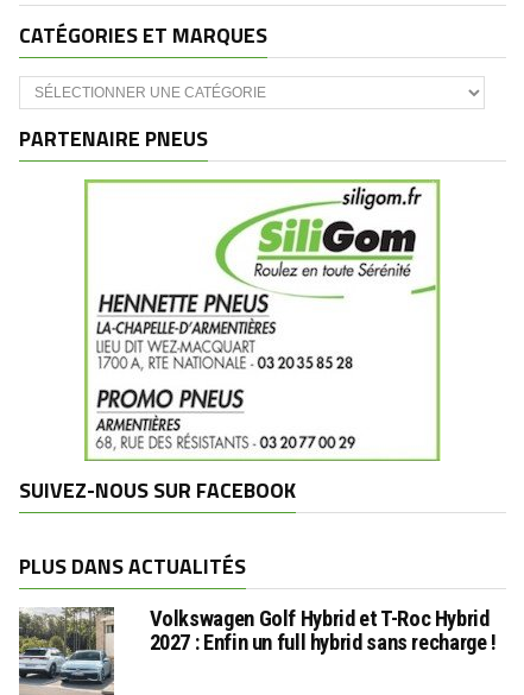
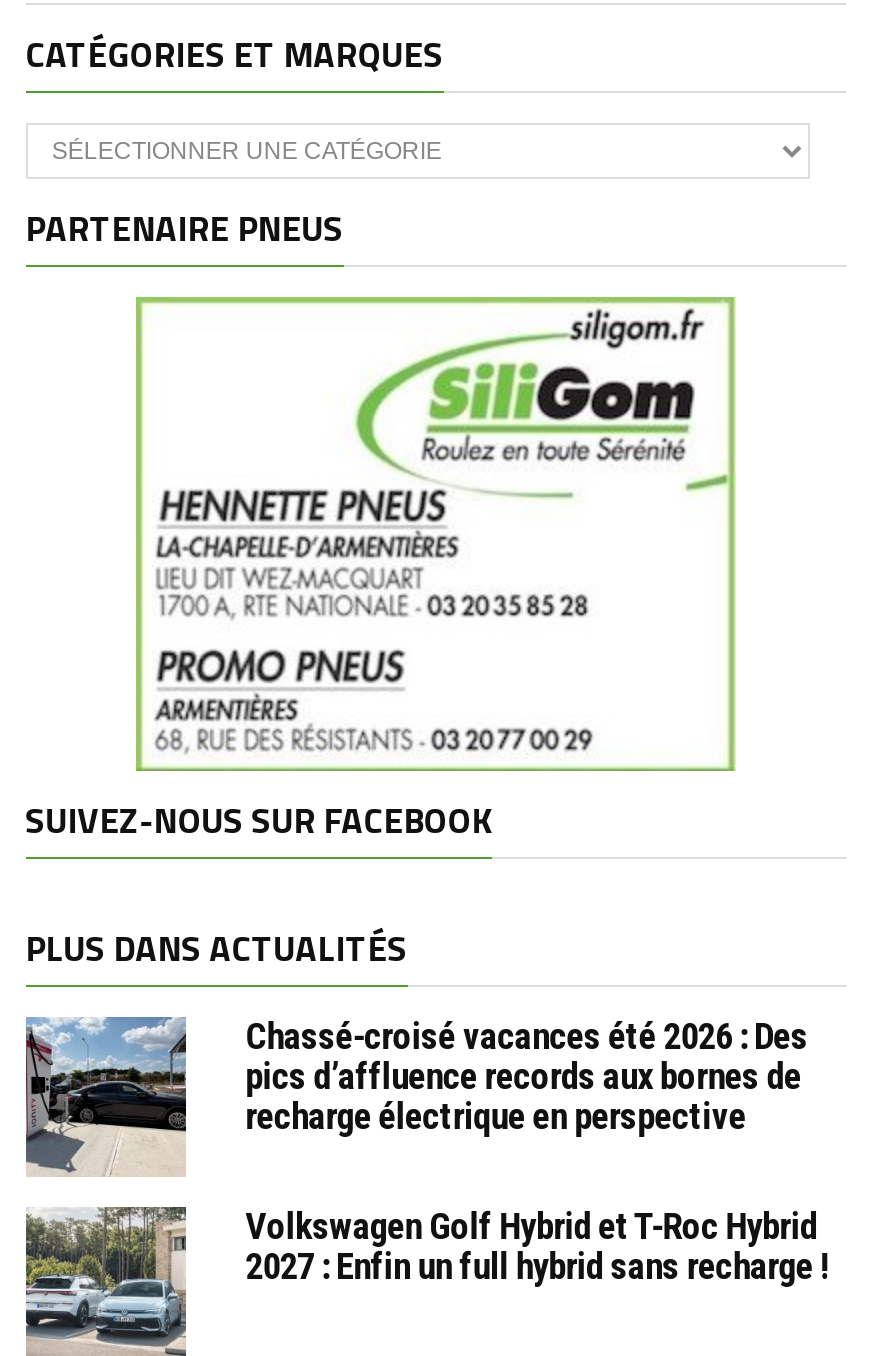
none -> [24,1015,808,1178] [image] | Chassé-croisé vacances été 2026 : Des | pics d’affluence records aux bornes de | recharge électrique en perspective

